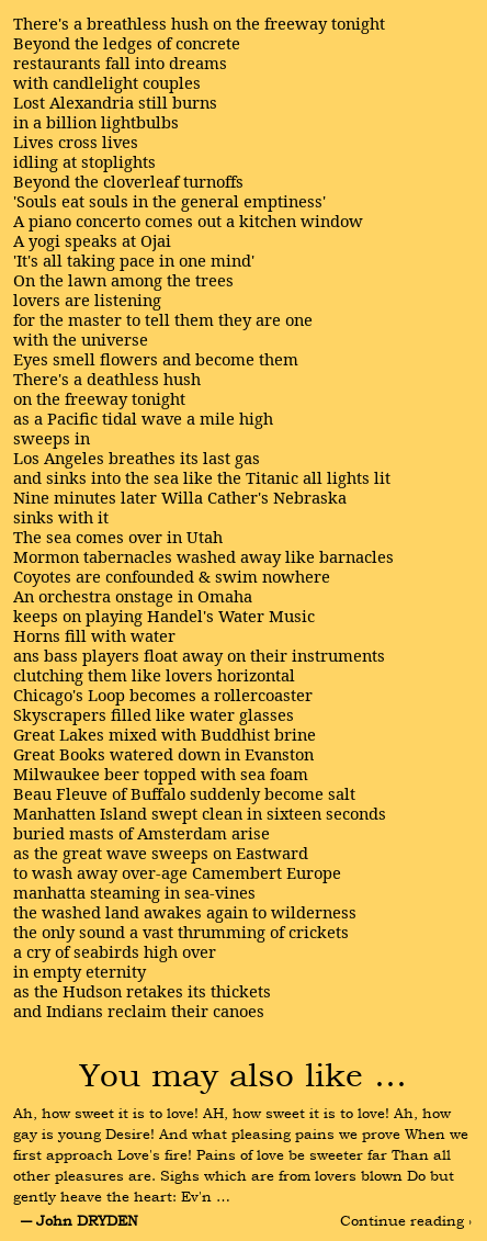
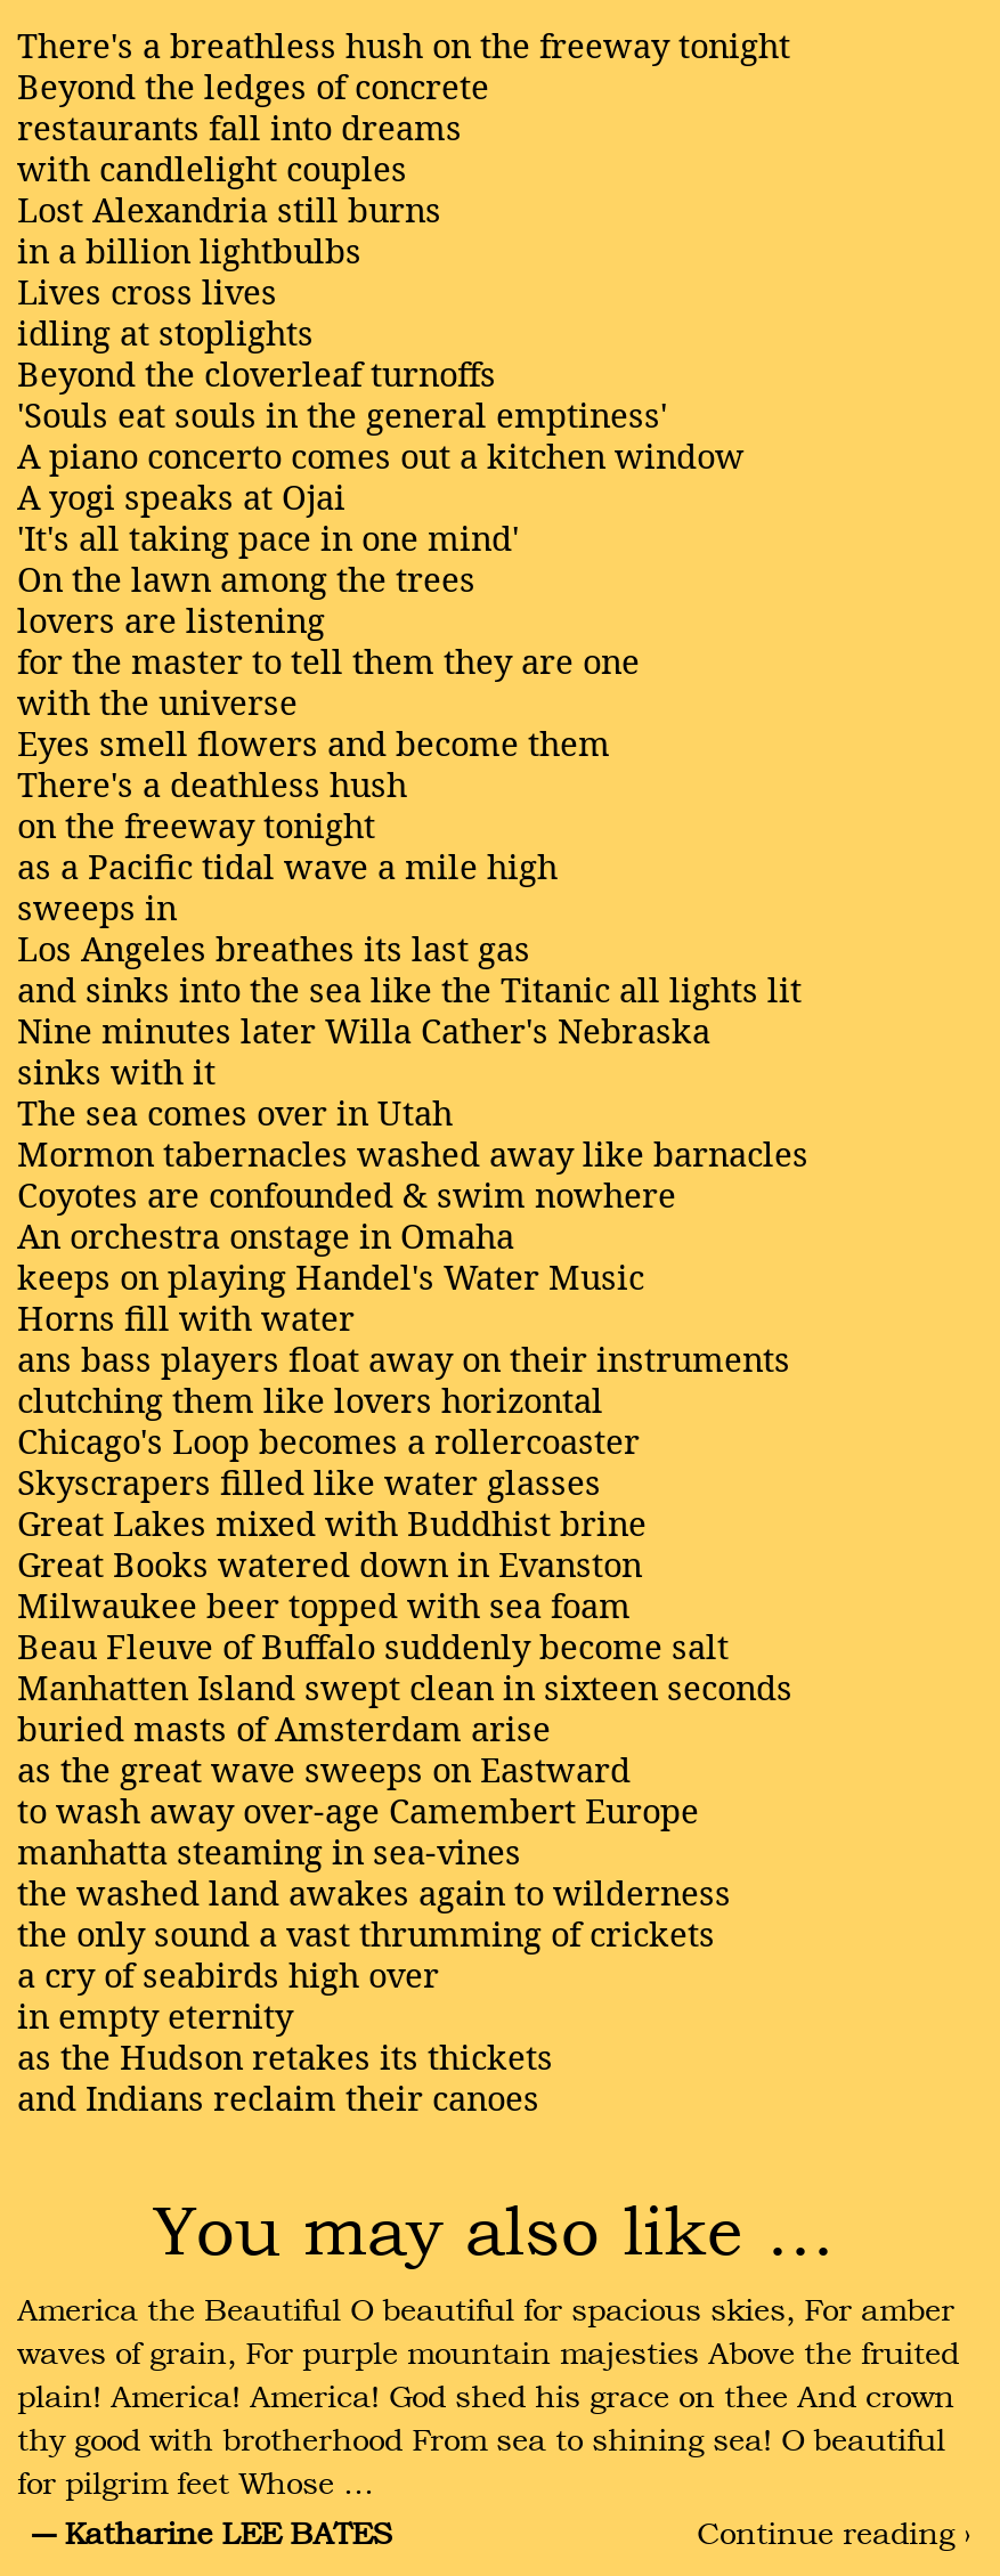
[13,1103,468,1230] Ah, how sweet it is to love! AH, how sweet it is to love! Ah, how | gay is young Desire! And what pleasing pains we prove When we | first approach Love's fire! Pains of love be sweeter far Than all | other pleasures are. Sighs which are from lovers blown Do but | gently heave the heart: Ev'n … | ― John DRYDEN -> [17,2289,959,2554] America the Beautiful O beautiful for spacious skies, For amber | waves of grain, For purple mountain majesties Above the fruited | plain! America! America! God shed his grace on thee And crown | thy good with brotherhood From sea to shining sea! O beautiful | for pilgrim feet Whose … | ― Katharine LEE BATES

